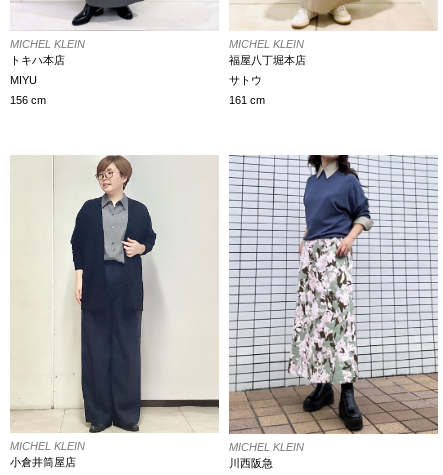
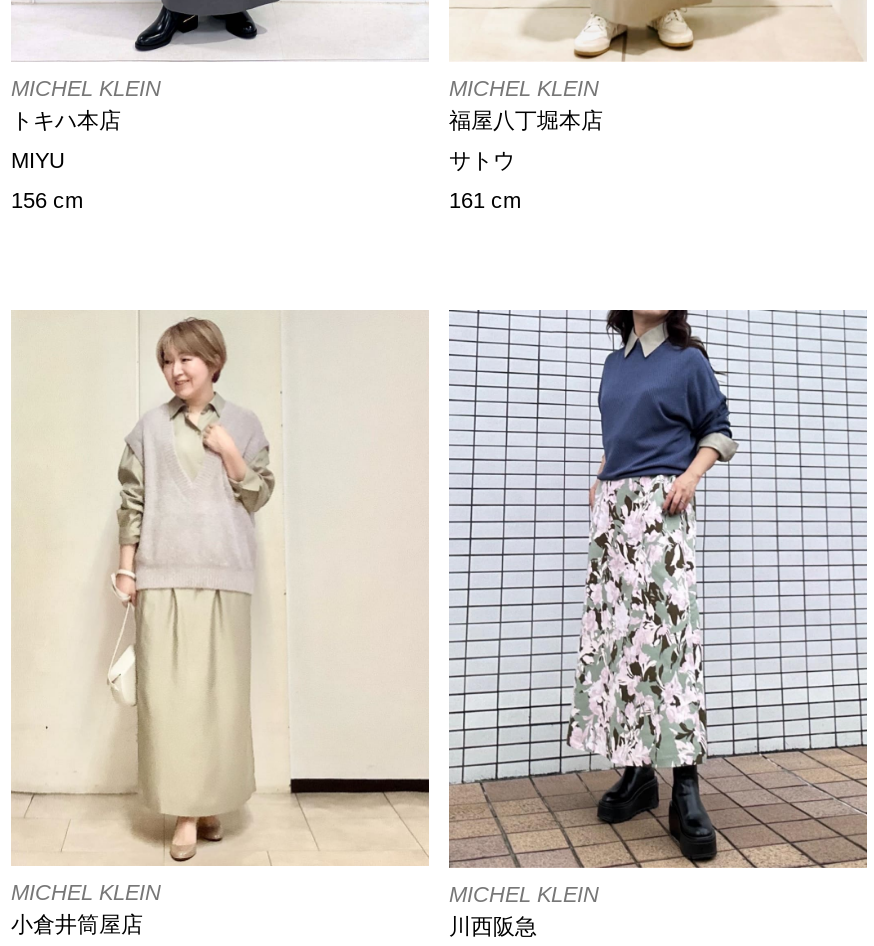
[11,155,220,433] [image] -> [11,312,431,864] [image]

